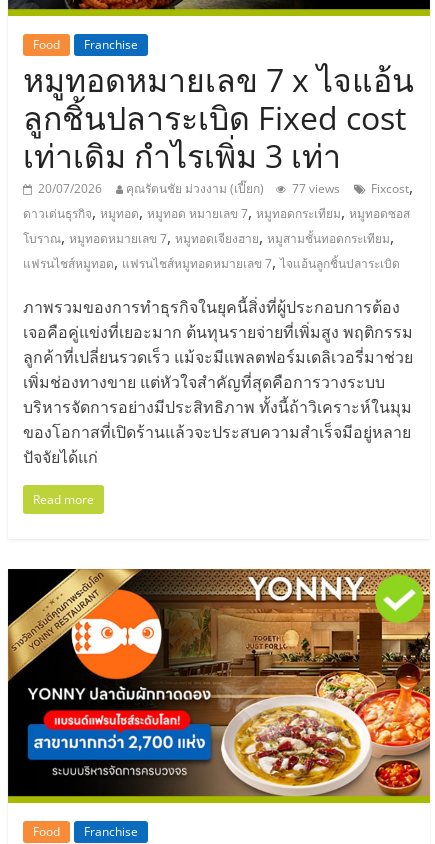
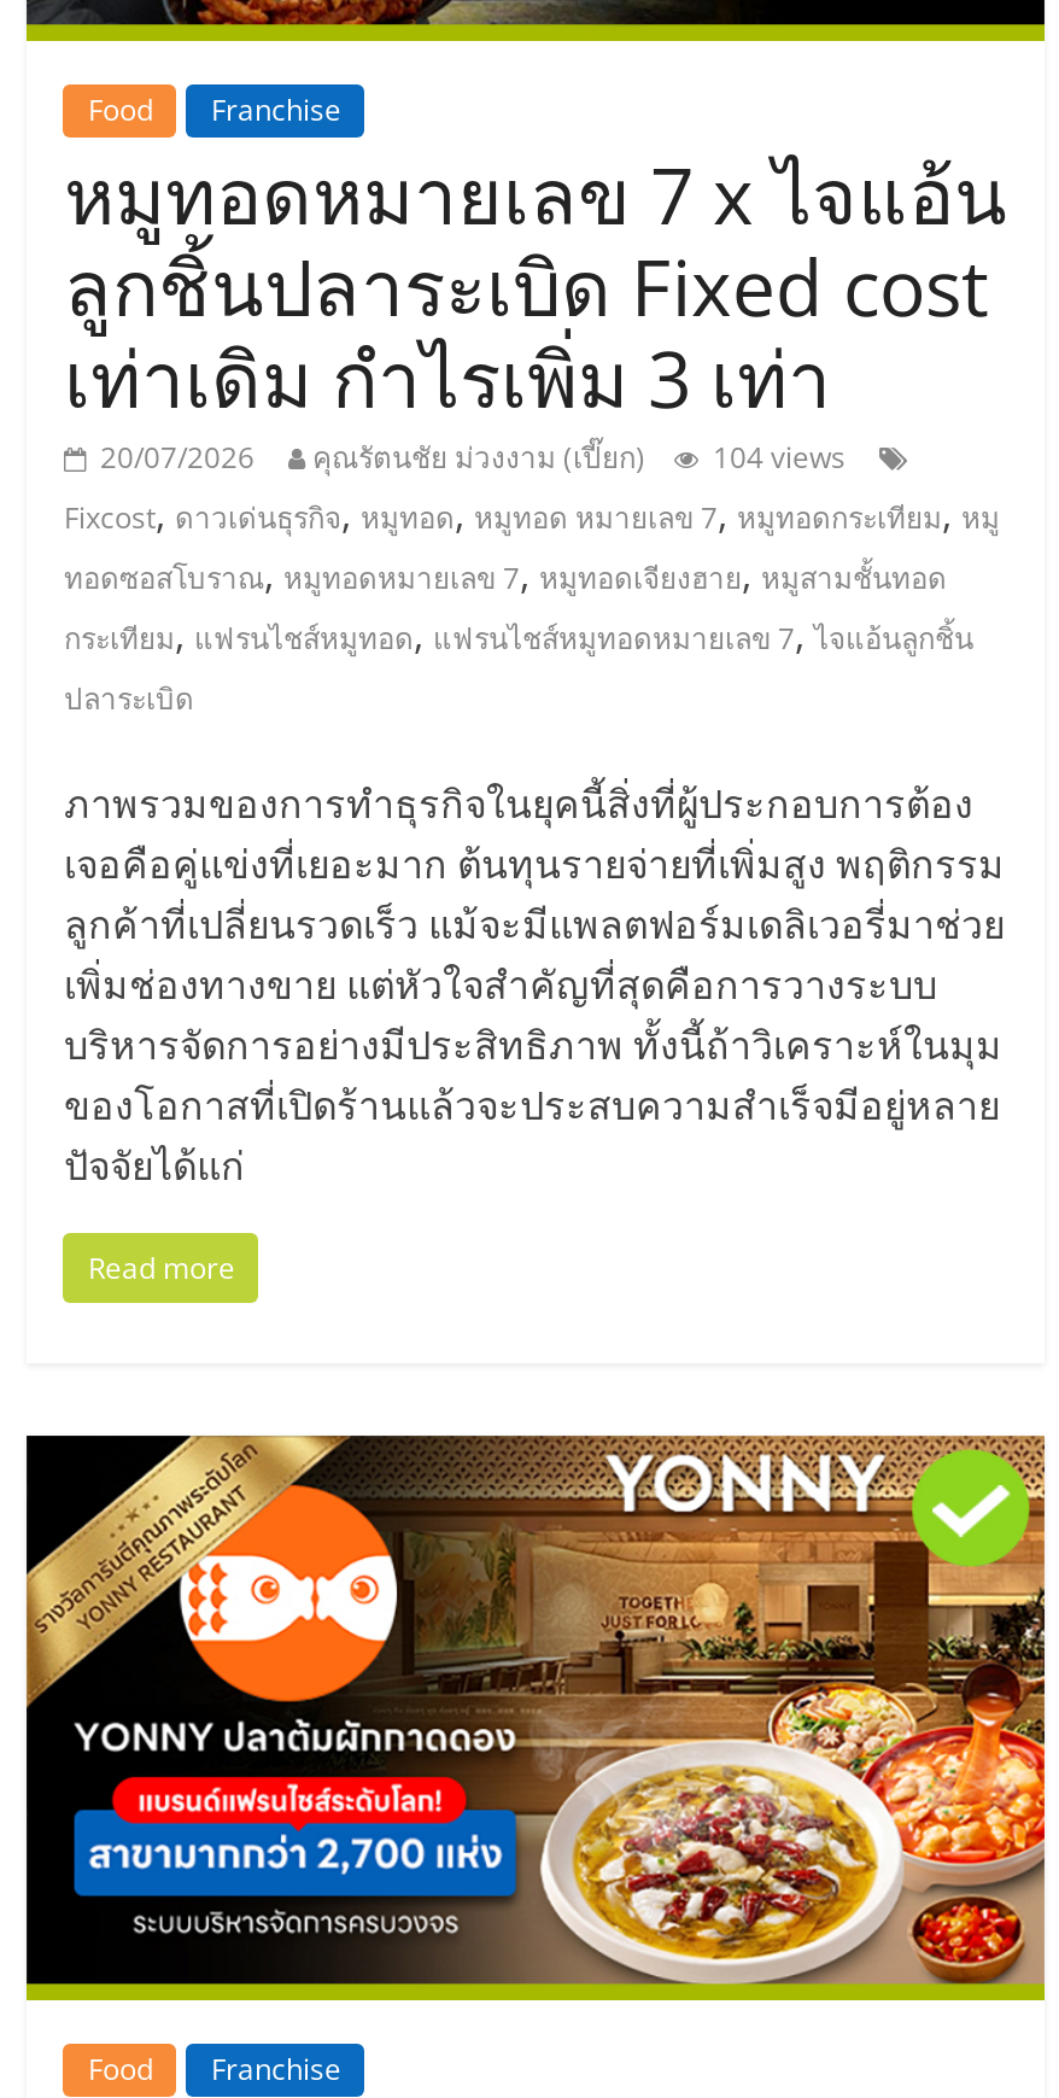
[23,176,413,273] 77 views | Fixcost, | ดาวเด่นธุรกิจ,หมูทอด,หมูทอด หมายเลข 7,หมูทอดกระเทียม,หมูทอดซอส | โบราณ,หมูทอดหมายเลข 7,หมูทอดเจียงฮาย,หมูสามชั้นทอดกระเทียม, | แฟรนไชส์หมูทอด,แฟรนไชส์หมูทอดหมายเลข 7,ไจแอ้นลูกชิ้นปลาระเบิด -> [64,435,1000,717] 104 views | Fixcost,ดาวเด่นธุรกิจ,หมูทอด,หมูทอด หมายเลข 7,หมูทอดกระเทียม,หมู | ทอดซอสโบราณ,หมูทอดหมายเลข 7,หมูทอดเจียงฮาย,หมูสามชั้นทอด | กระเทียม,แฟรนไชส์หมูทอด,แฟรนไชส์หมูทอดหมายเลข 7,ไจแอ้นลูกชิ้น | ปลาระเบิด

